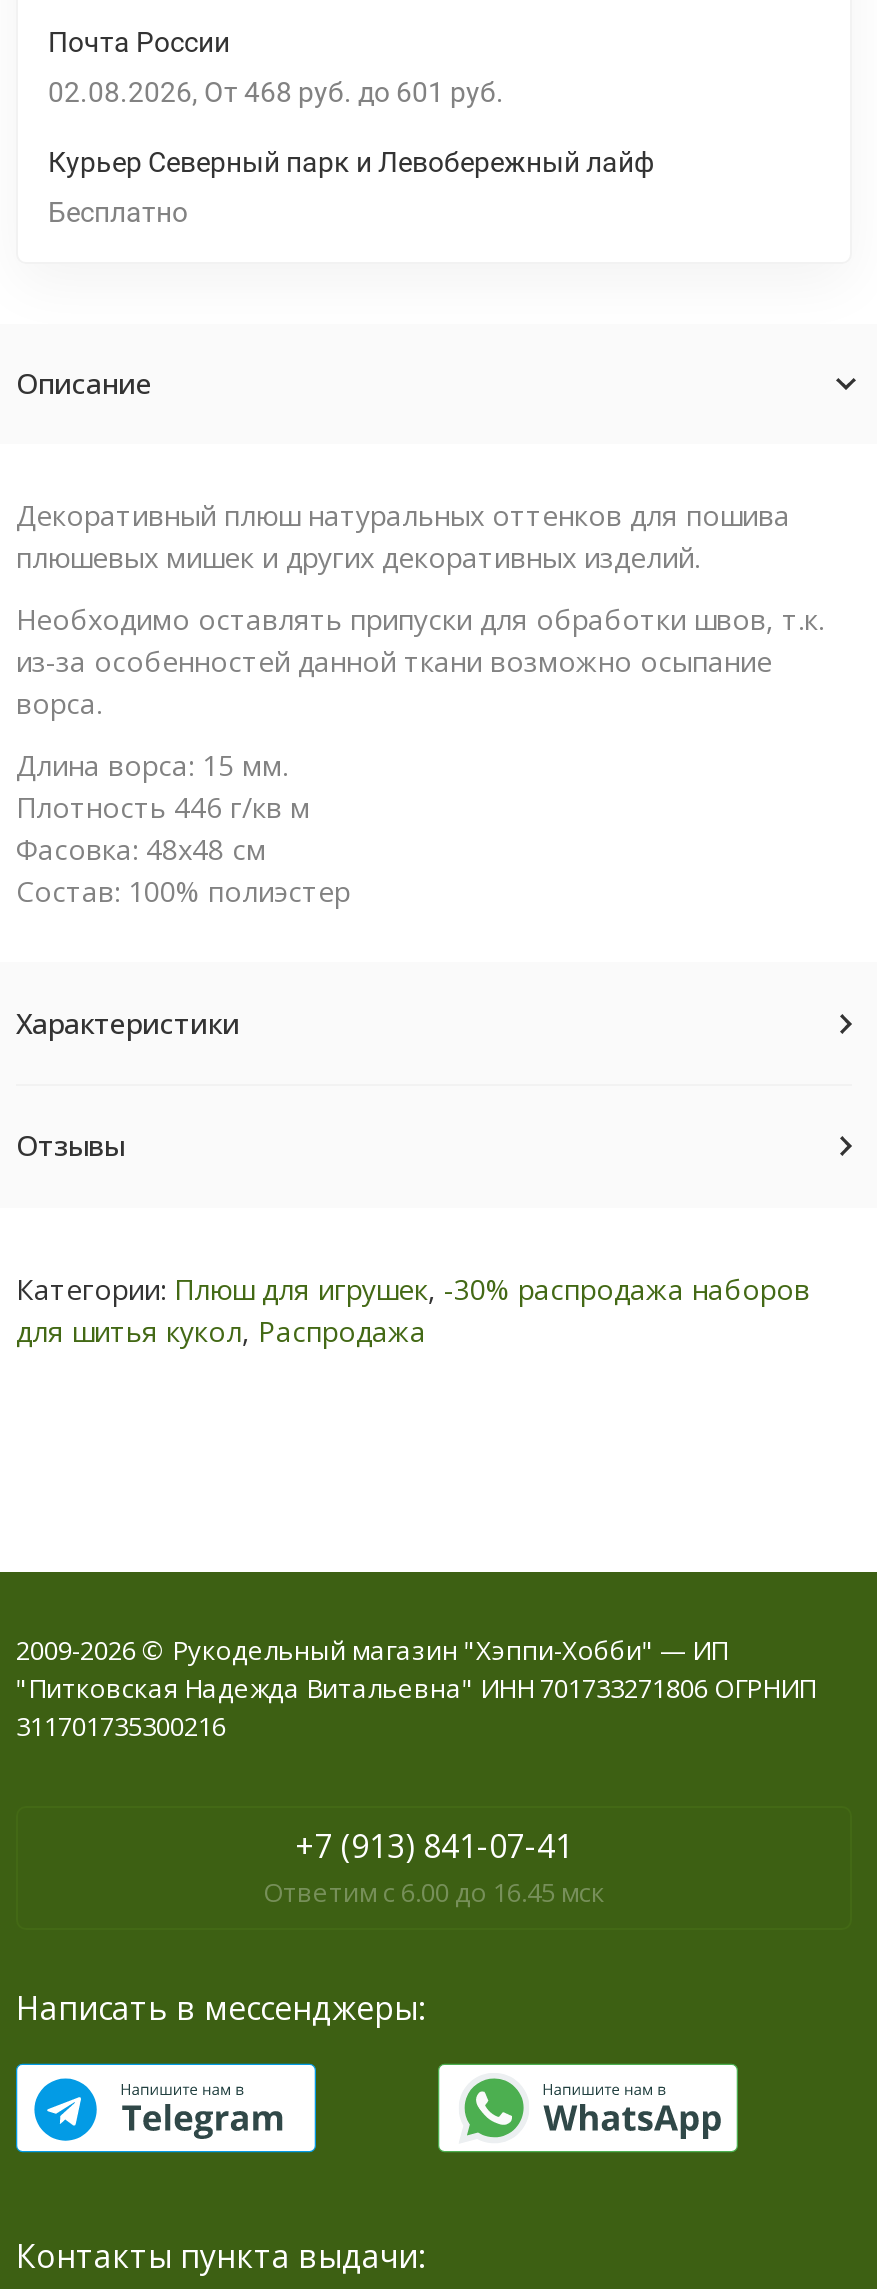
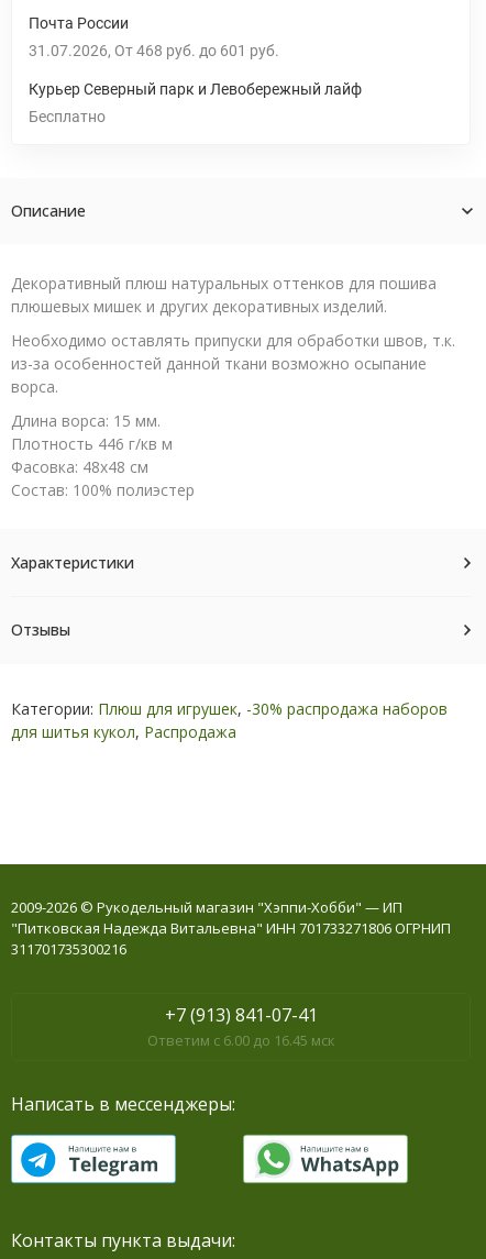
[48,76,238,108] 02.08.2026 От -> [29,42,133,59] 31.07.2026 От

